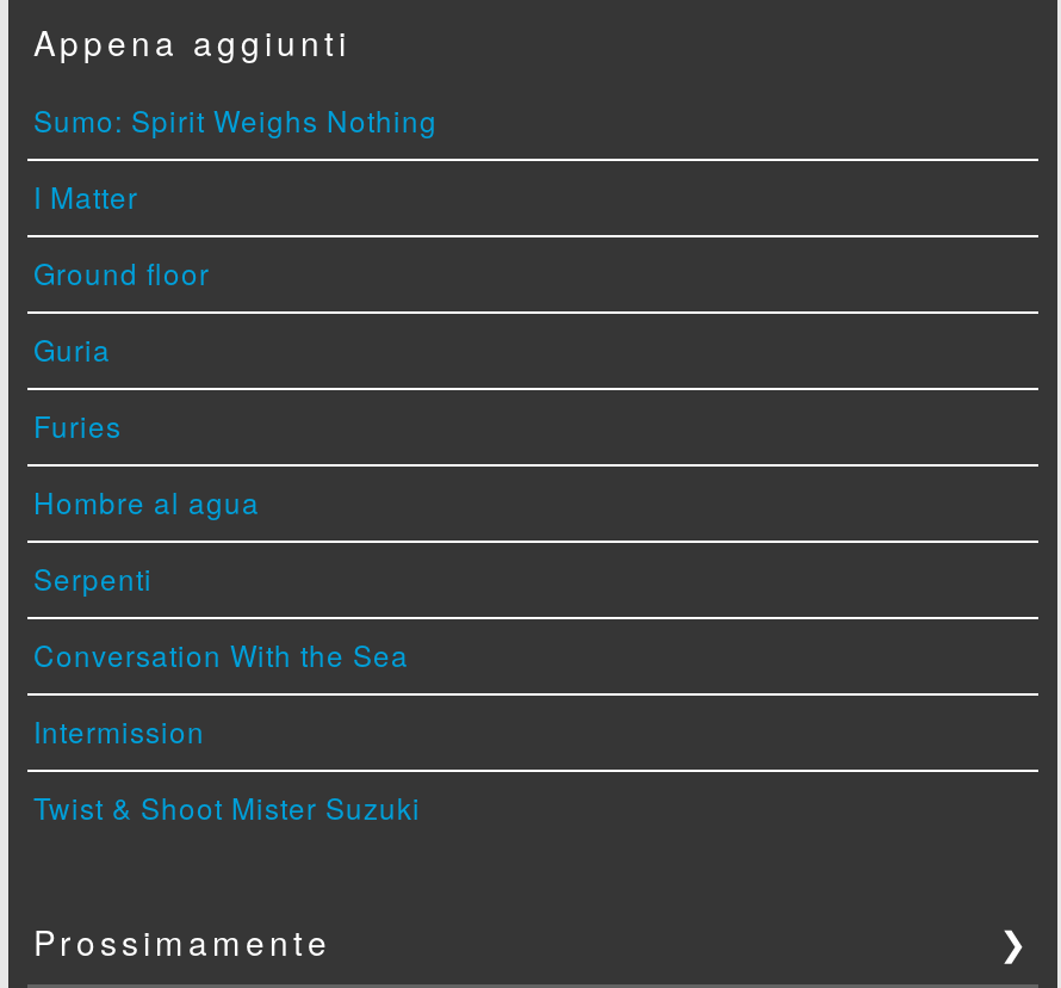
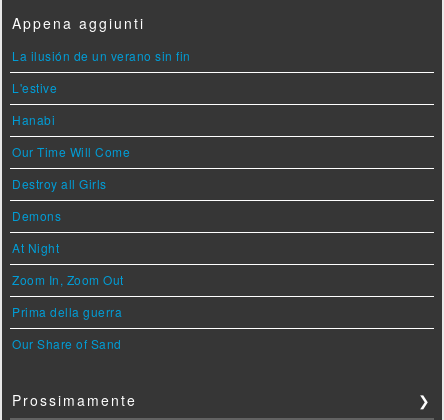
[33,100,438,141] Sumo: Spirit Weighs Nothing -> [12,47,191,64] La ilusión de un verano sin fin
[33,177,138,217] I Matter -> [12,79,57,96] L'estive
[33,253,210,294] Ground floor -> [12,111,55,128] Hanabi
[33,329,111,370] Guria -> [12,143,130,160] Our Time Will Come
[33,406,122,446] Furies -> [12,175,107,192] Destroy all Girls
[33,482,260,523] Hombre al agua -> [12,207,61,224] Demons
[33,558,153,599] Serpenti -> [12,239,59,256] At Night
[33,635,409,675] Conversation With the Sea -> [12,271,124,288] Zoom In, Zoom Out
[33,711,205,752] Intermission -> [12,303,122,320] Prima della guerra
[33,788,421,828] Twist & Shoot Mister Suzuki -> [12,335,122,352] Our Share of Sand

